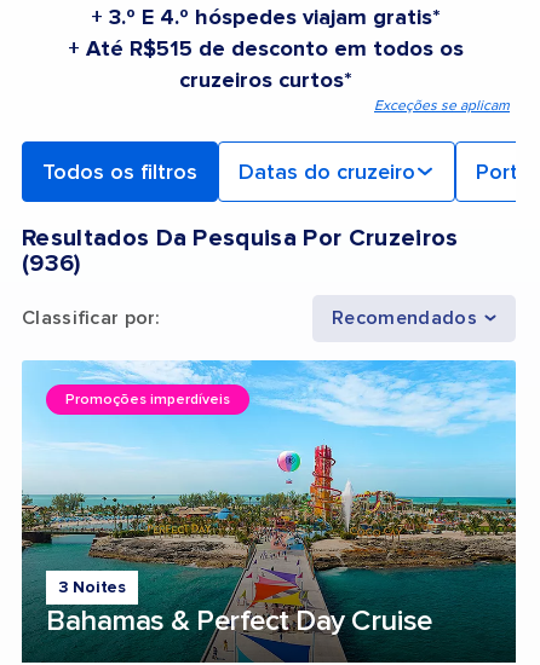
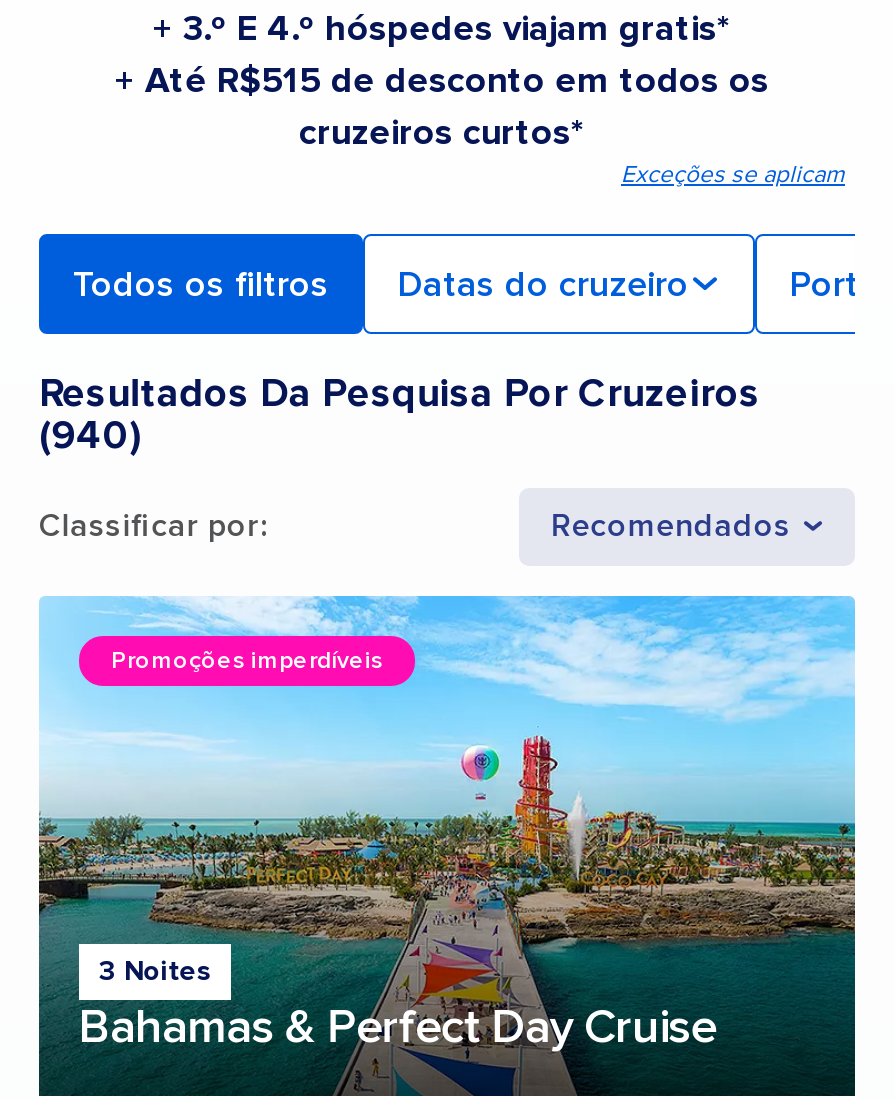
[22,248,81,277] (936) -> [39,411,140,459] (940)

